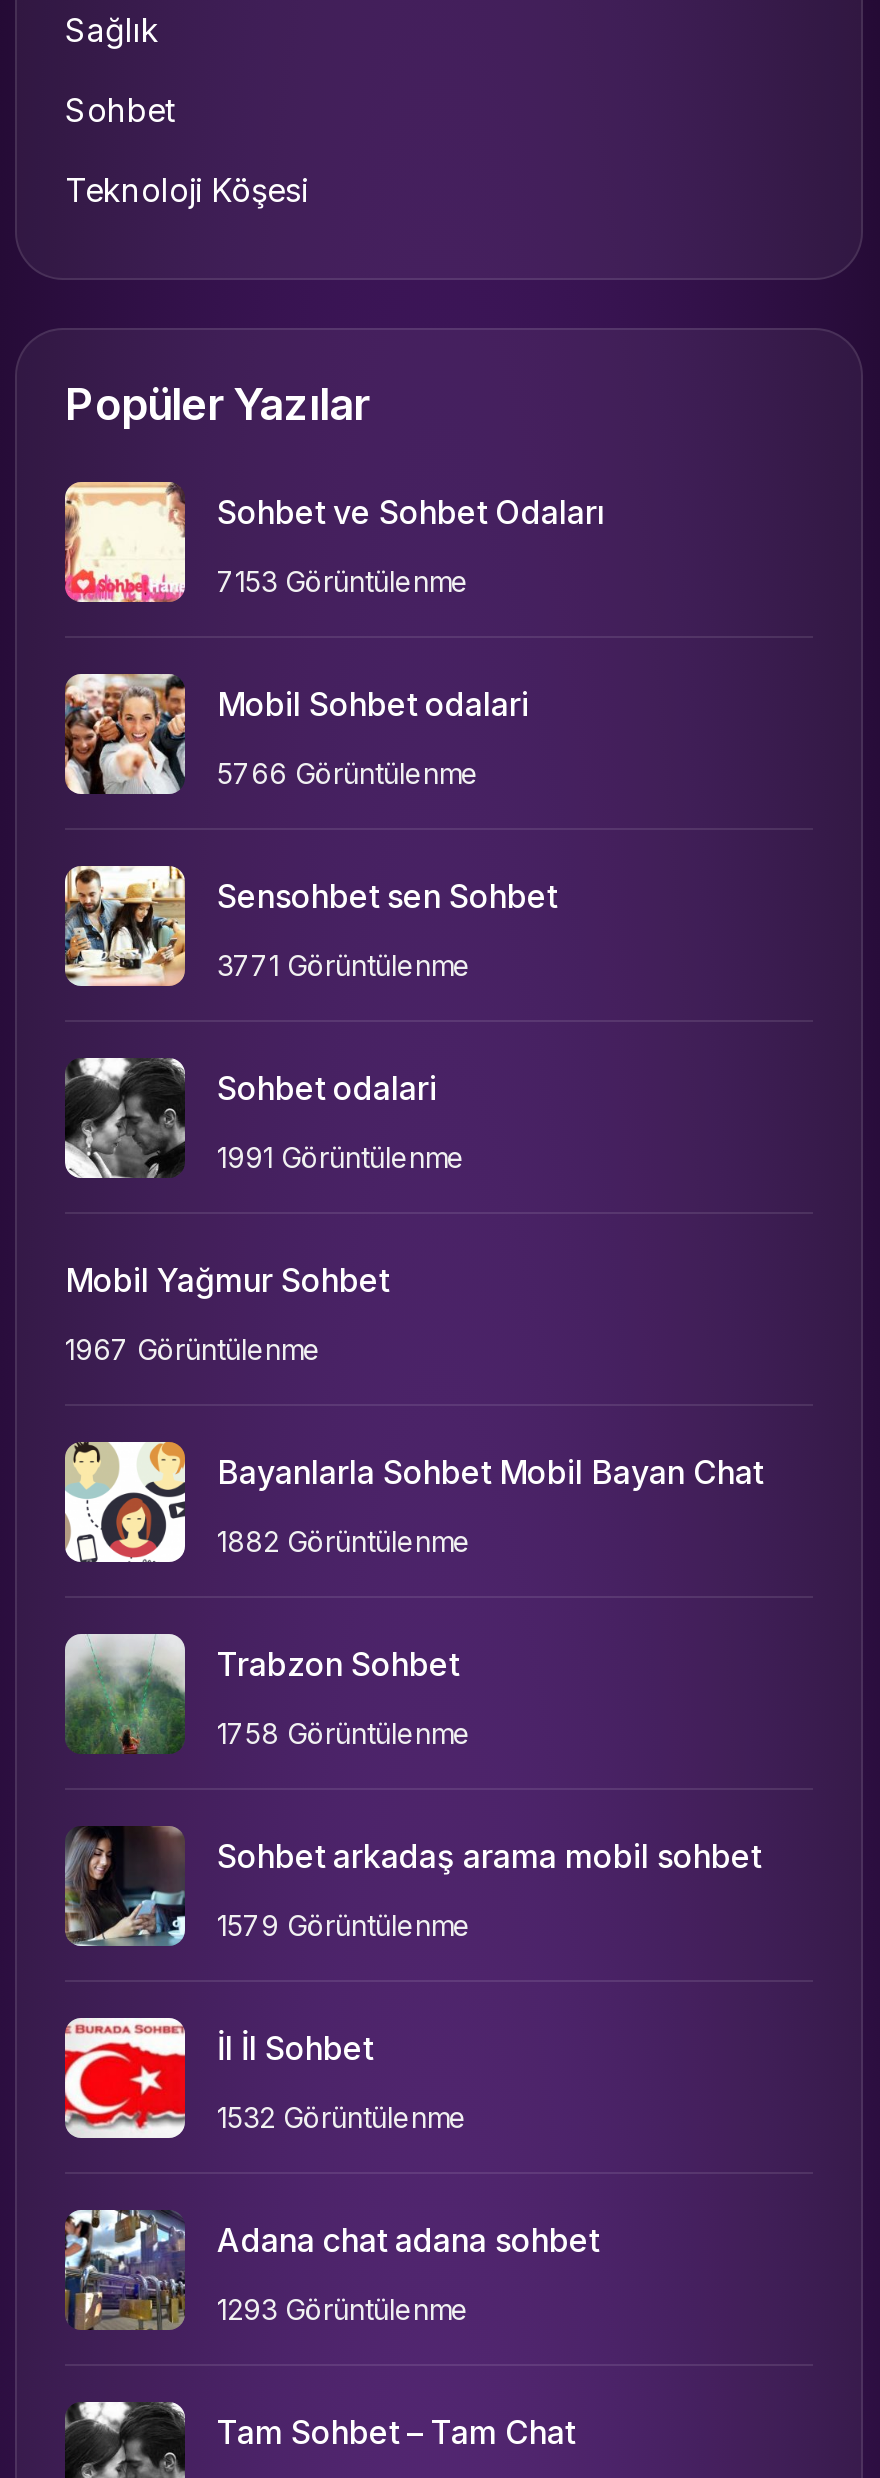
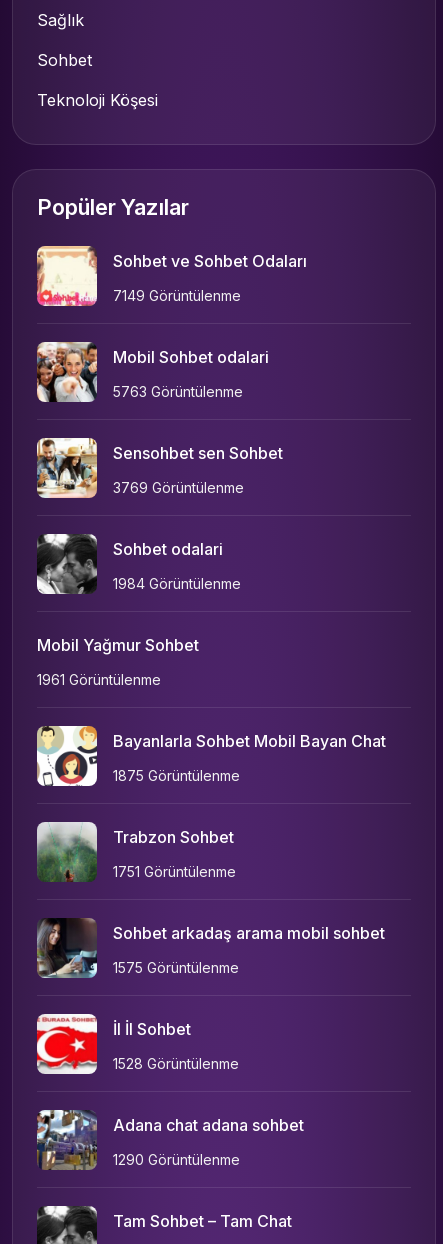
[217,564,469,598] 7153 Görüntülenme -> [113,287,241,304] 7149 Görüntülenme
[217,756,479,790] 5766 Görüntülenme -> [113,383,243,400] 5763 Görüntülenme
[217,948,471,982] 3771 Görüntülenme -> [113,479,244,496] 3769 Görüntülenme
[217,1140,465,1174] 1991 Görüntülenme -> [113,575,241,592] 1984 Görüntülenme
[65,1332,321,1366] 1967 Görüntülenme -> [37,671,161,688] 1961 Görüntülenme
[217,1524,471,1558] 1882 Görüntülenme -> [113,767,240,784] 1875 Görüntülenme
[217,1716,471,1750] 1758 Görüntülenme -> [113,863,236,880] 1751 Görüntülenme
[217,1908,471,1942] 1579 Görüntülenme -> [113,959,239,976] 1575 Görüntülenme
[217,2100,467,2134] 1532 Görüntülenme -> [113,1055,239,1072] 1528 Görüntülenme
[217,2292,469,2326] 1293 Görüntülenme -> [113,1151,240,1168] 1290 Görüntülenme

